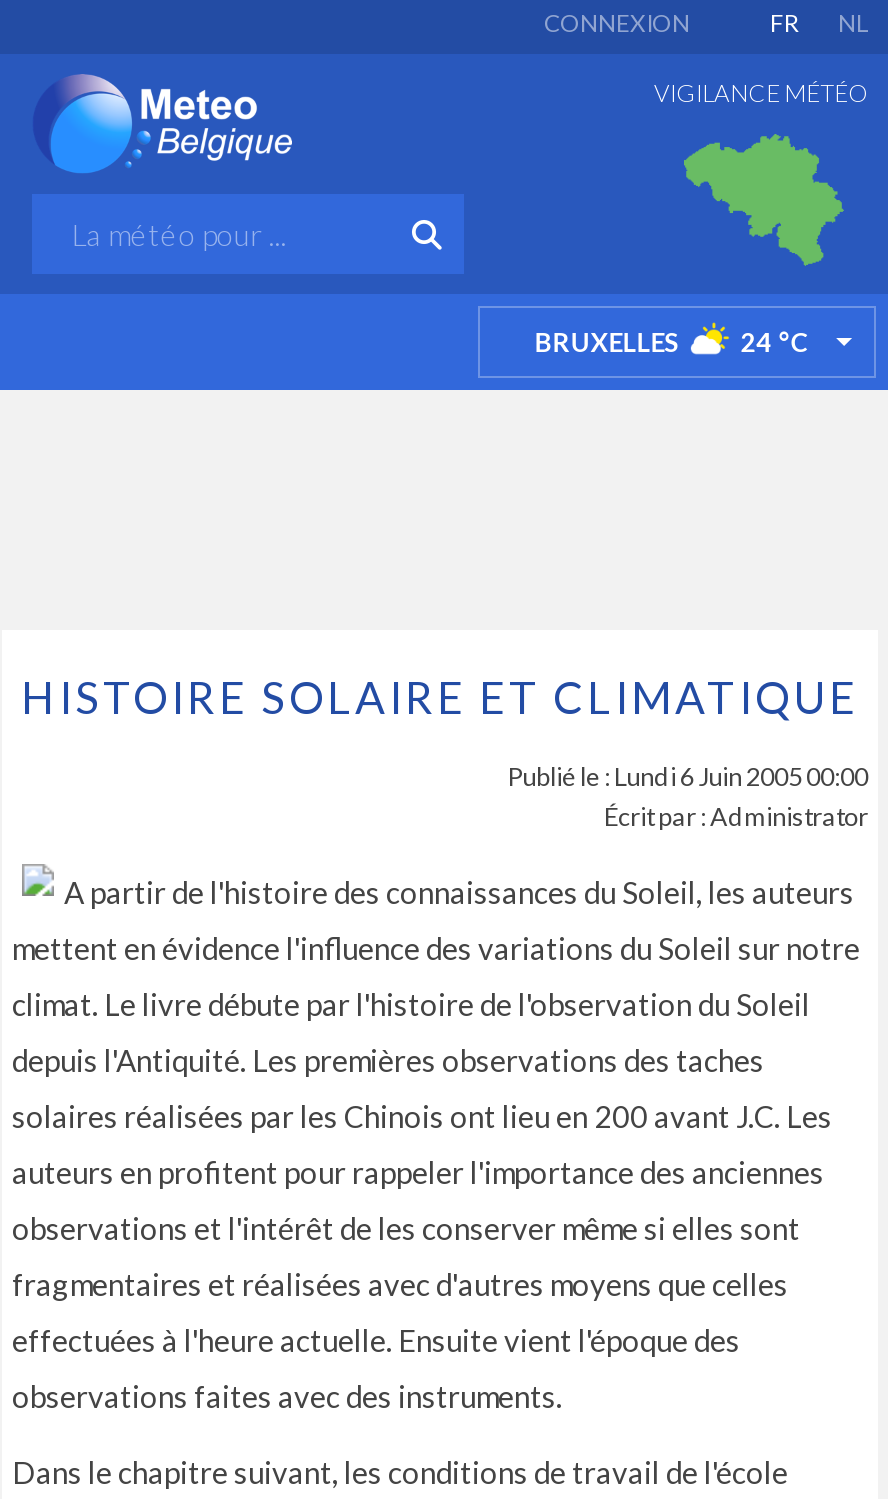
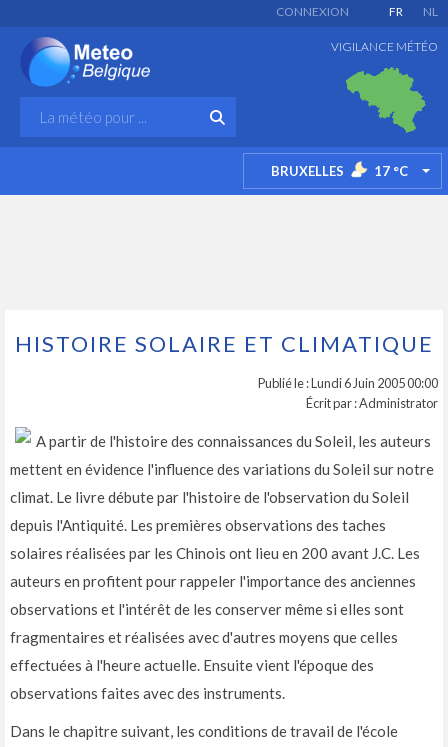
[740,326,808,358] 24 °C -> [374,163,408,179] 17 °C

